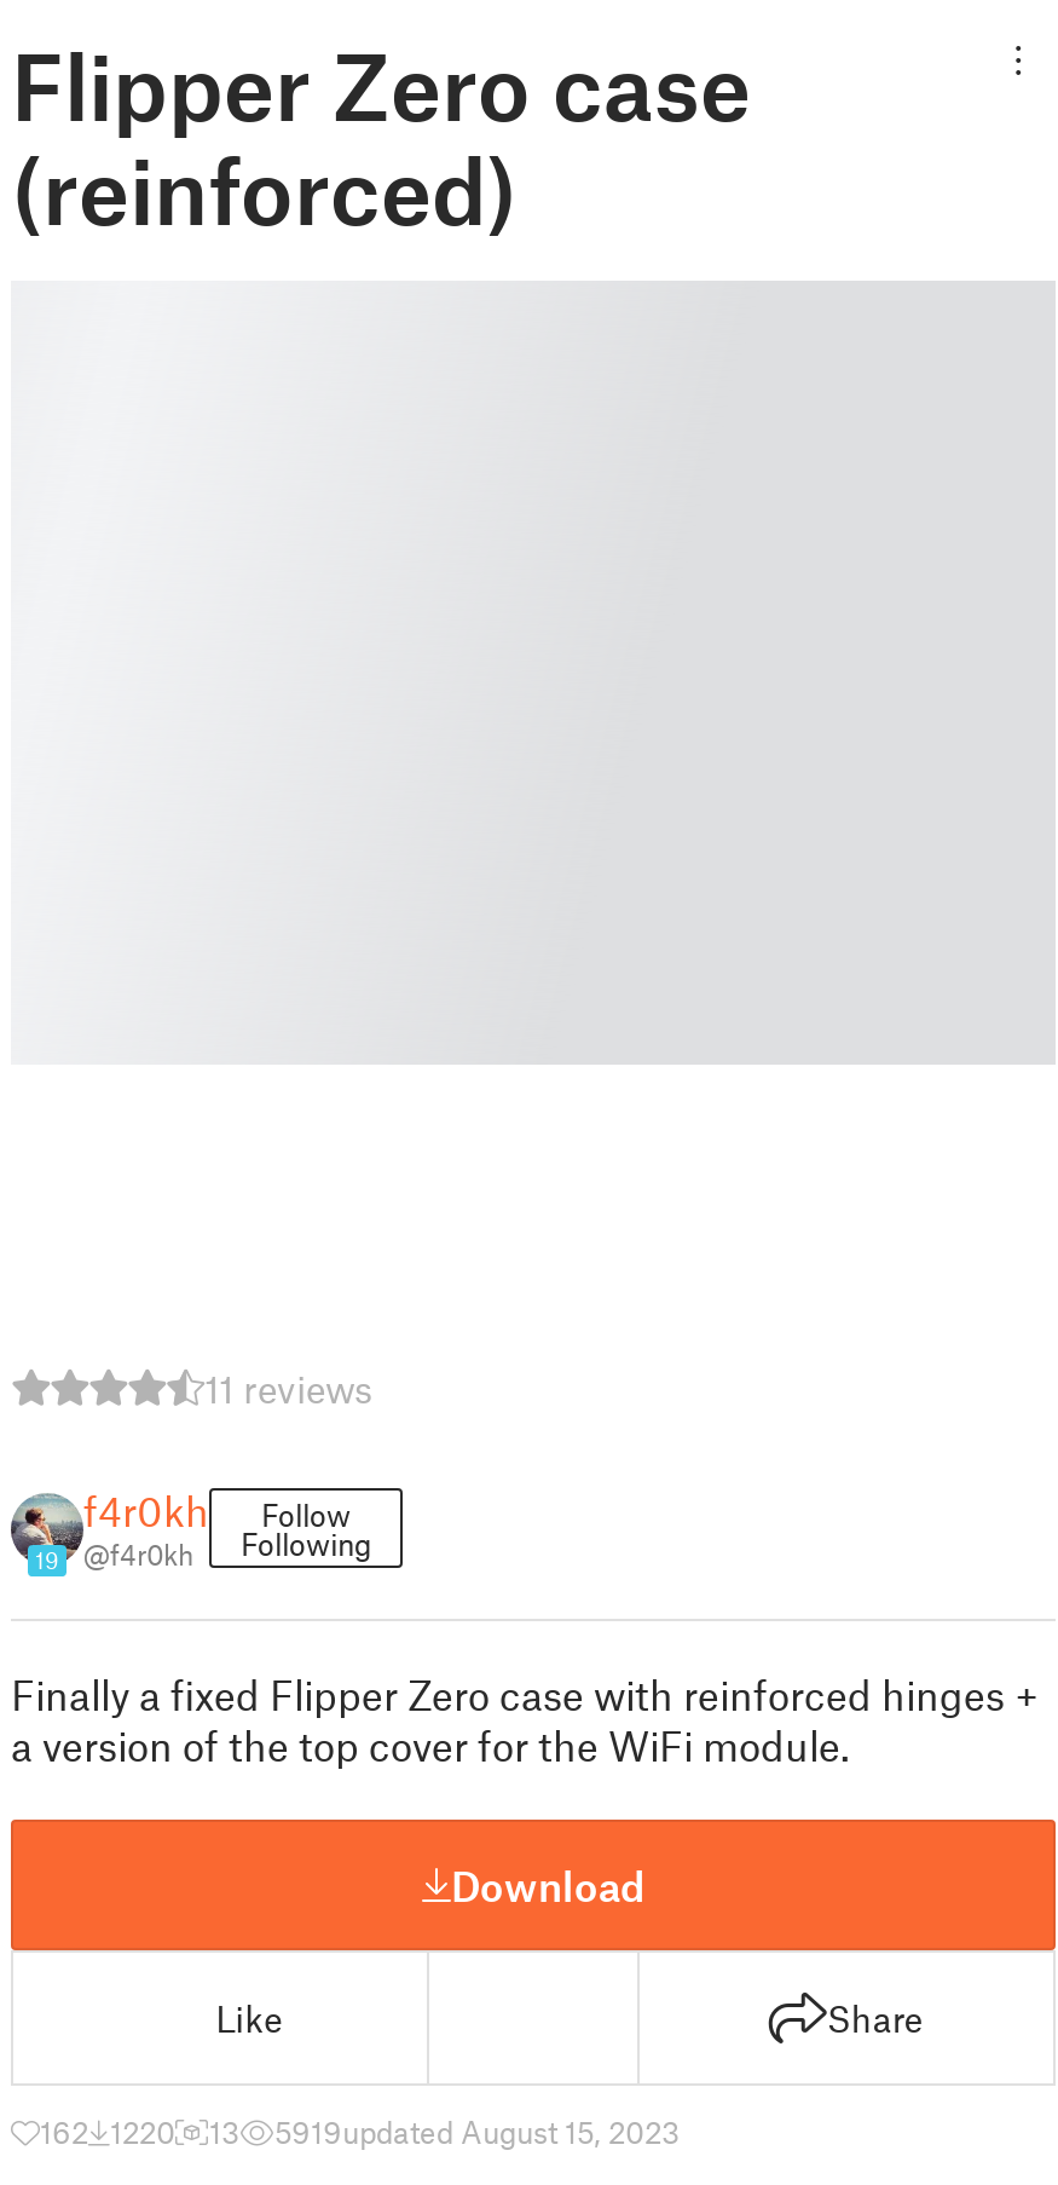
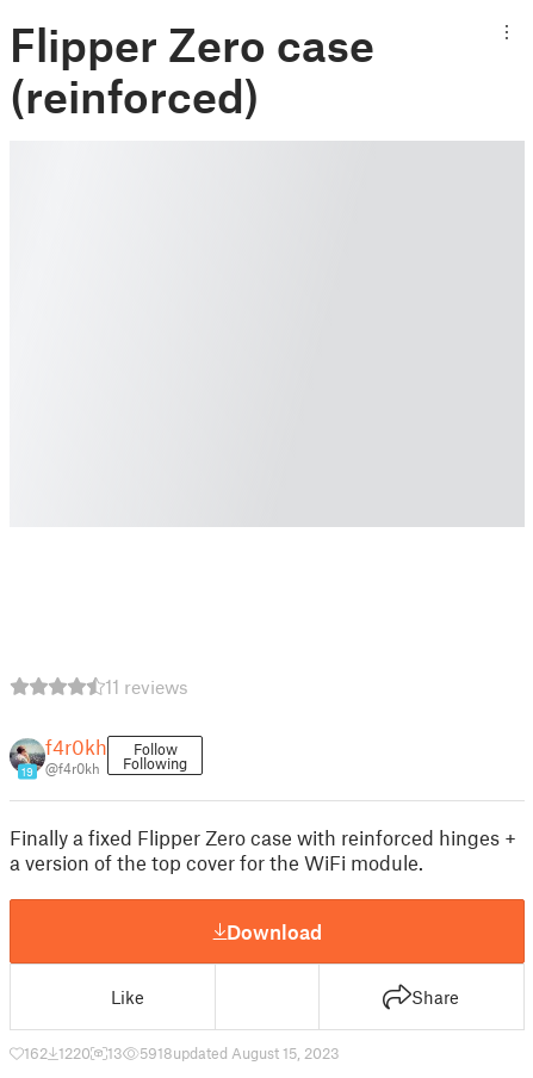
[274,2112,681,2151] 5919updated August 15, 2023 -> [140,1043,340,1062] 5918updated August 15, 2023

